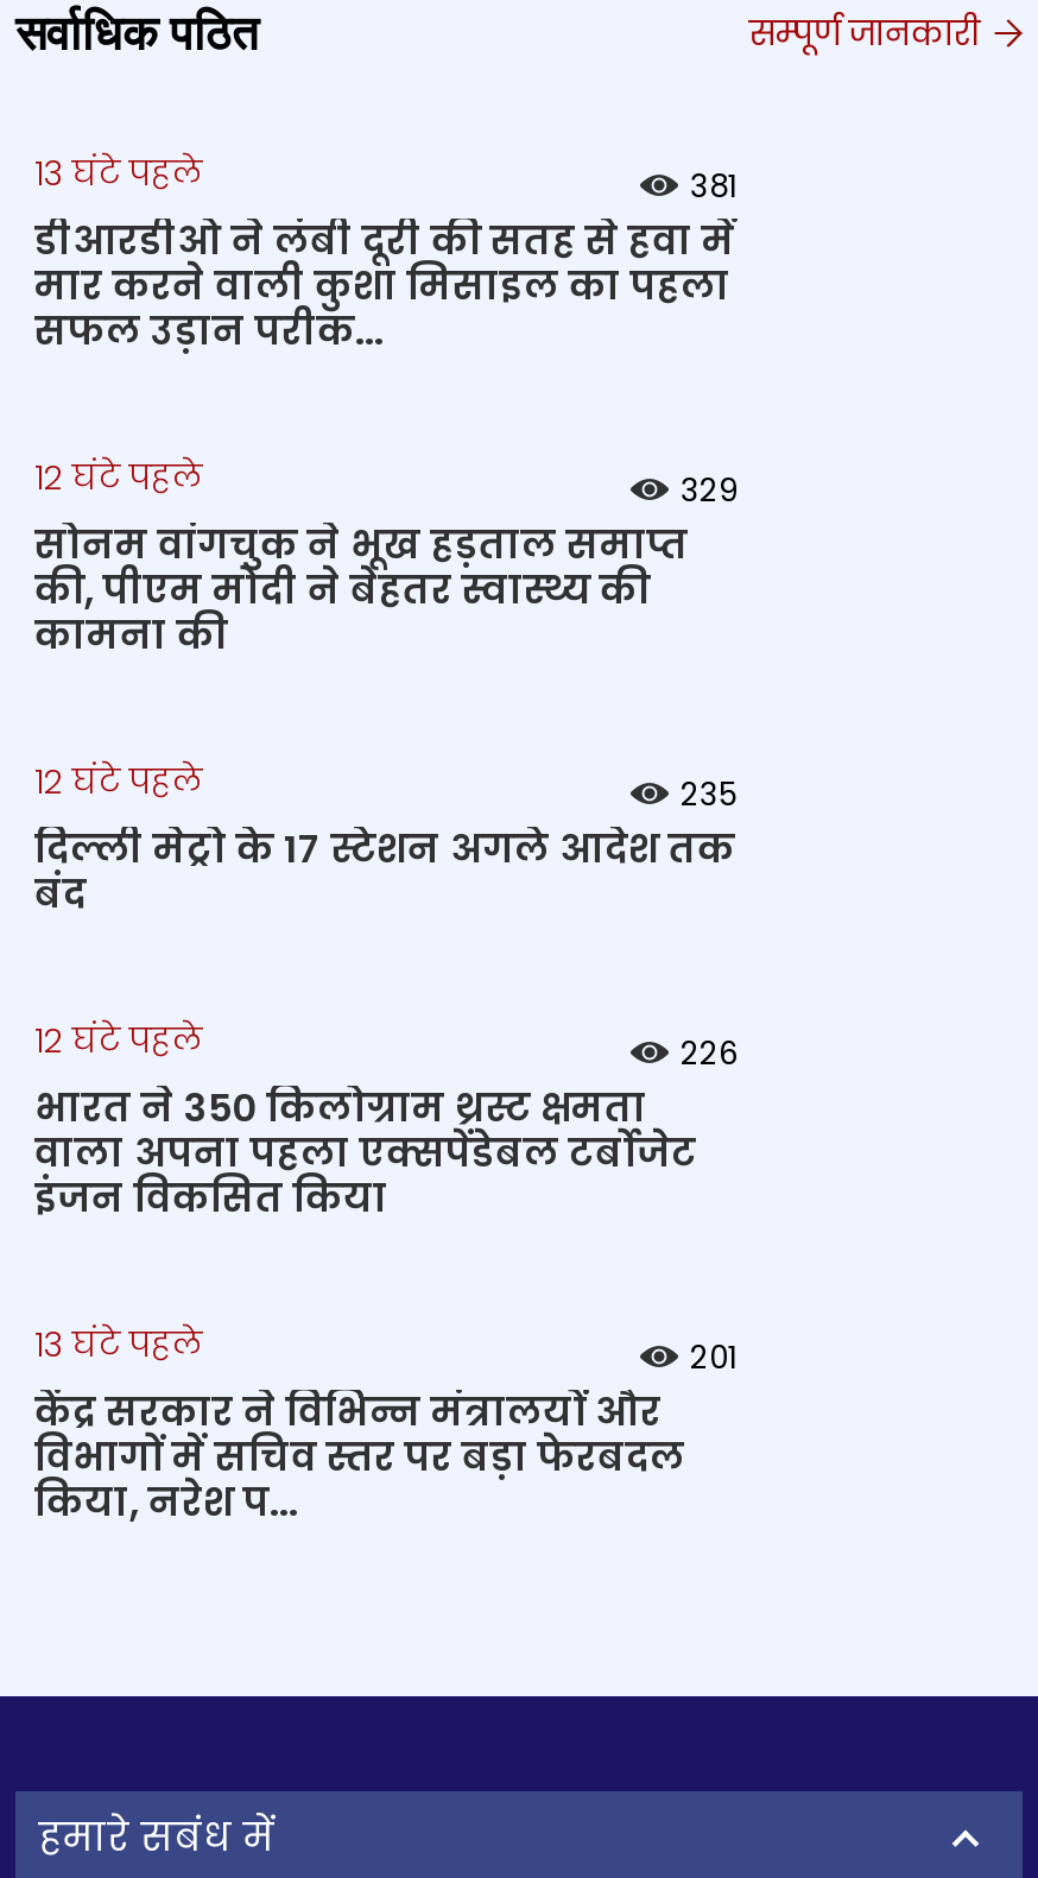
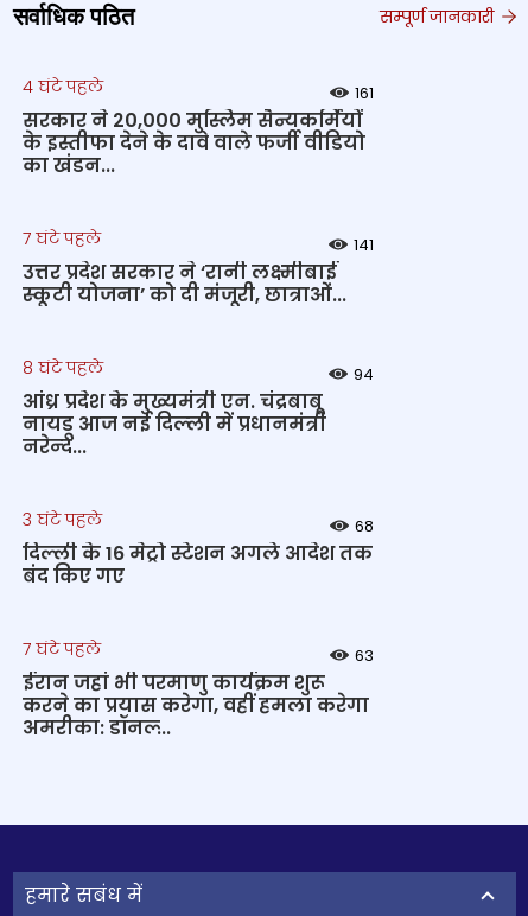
[34,150,738,359] 13 घंटे पहले | 381 | डीआरडीओ ने लंबी दूरी की सतह से हवा में | मार करने वाली कुशा मिसाइल का पहला | सफल उड़ान परीक... -> [23,75,374,179] 4 घंटे पहले | 161 | सरकार ने 20,000 मुस्लिम सैन्यकर्मियों | के इस्तीफा देने के दावे वाले फर्जी वीडियो | का खंडन...
[34,454,738,663] 12 घंटे पहले | 329 | सोनम वांगचुक ने भूख हड़ताल समाप्त | की, पीएम मोदी ने बेहतर स्वास्थ्य की | कामना की -> [23,227,374,308] 7 घंटे पहले | 141 | उत्तर प्रदेश सरकार ने ‘रानी लक्ष्मीबाई | स्कूटी योजना’ को दी मंजूरी, छात्राओं...
[34,758,738,922] 12 घंटे पहले | 235 | दिल्ली मेट्रो के 17 स्टेशन अगले आदेश तक | बंद -> [23,356,374,460] 8 घंटे पहले | 94 | आंध्र प्रदेश के मुख्‍यमंत्री एन. चंद्रबाबू | नायडू आज नई दिल्‍ली में प्रधानमंत्री | नरेन्‍द...
[34,1017,738,1226] 12 घंटे पहले | 226 | भारत ने 350 किलोग्राम थ्रस्ट क्षमता | वाला अपना पहला एक्सपेंडेबल टर्बोजेट | इंजन विकसित किया -> [23,508,374,590] 3 घंटे पहले | 68 | दिल्ली के 16 मेट्रो स्टेशन अगले आदेश तक | बंद किए गए
[34,1321,738,1530] 13 घंटे पहले | 201 | केंद्र सरकार ने विभिन्न मंत्रालयों और | विभागों में सचिव स्तर पर बड़ा फेरबदल | किया, नरेश प... -> [23,637,374,742] 7 घंटे पहले | 63 | ईरान जहां भी परमाणु कार्यक्रम शुरू | करने का प्रयास करेगा, वहीं हमला करेगा | अमरीका: डॉनल्‍...

